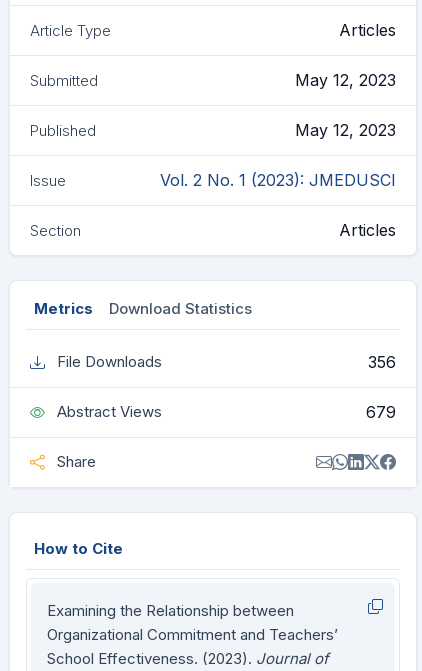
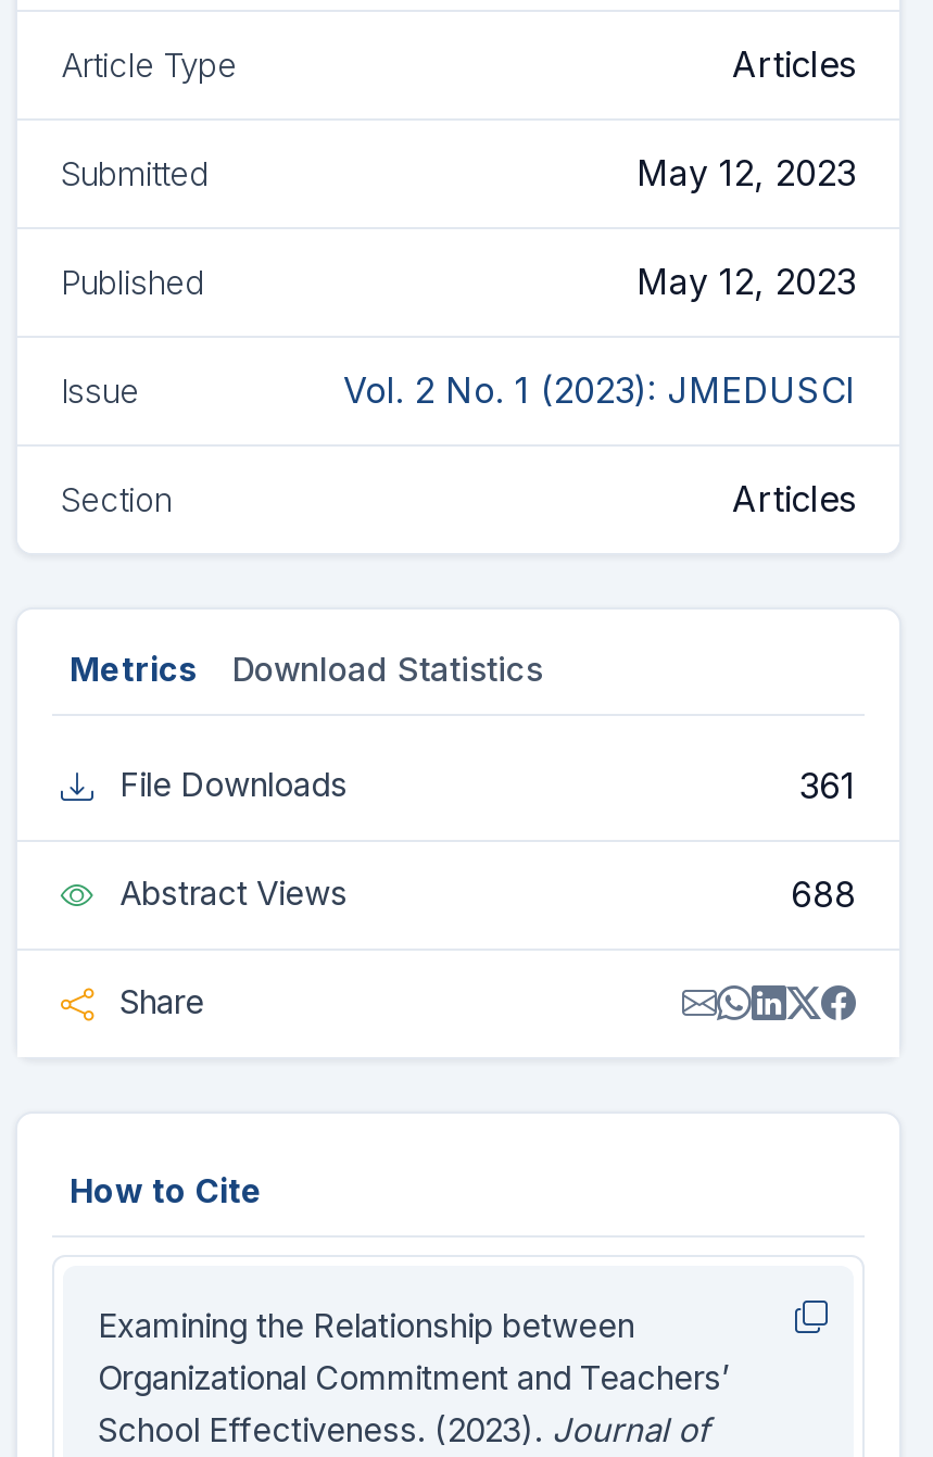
[368,352,396,372] 356 -> [799,764,856,808] 361
[366,402,396,422] 679 -> [791,873,856,917] 688

